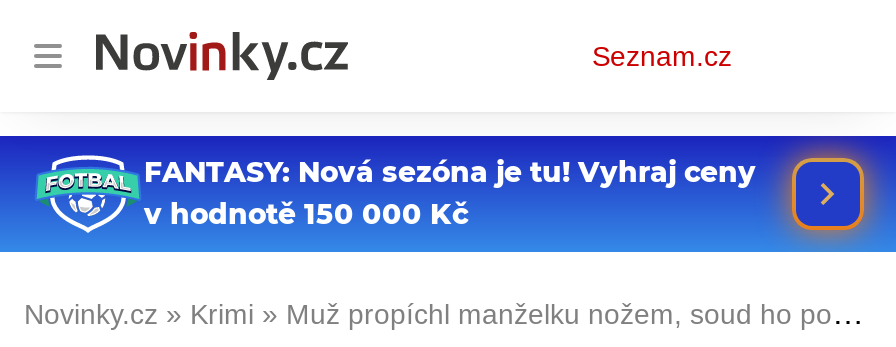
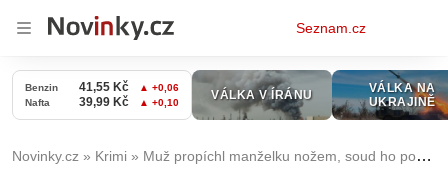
[6,134,890,254] [image] -> [3,68,445,125] [image]

